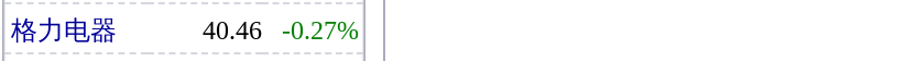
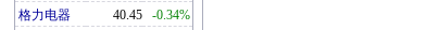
[203,15,262,46] 40.46 -> [113,7,142,22] 40.45
[282,15,359,46] -0.27% -> [152,7,190,22] -0.34%

